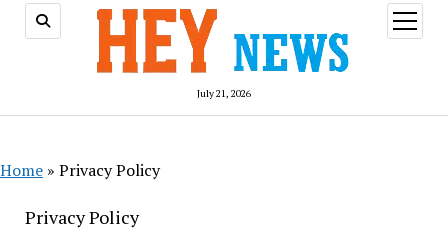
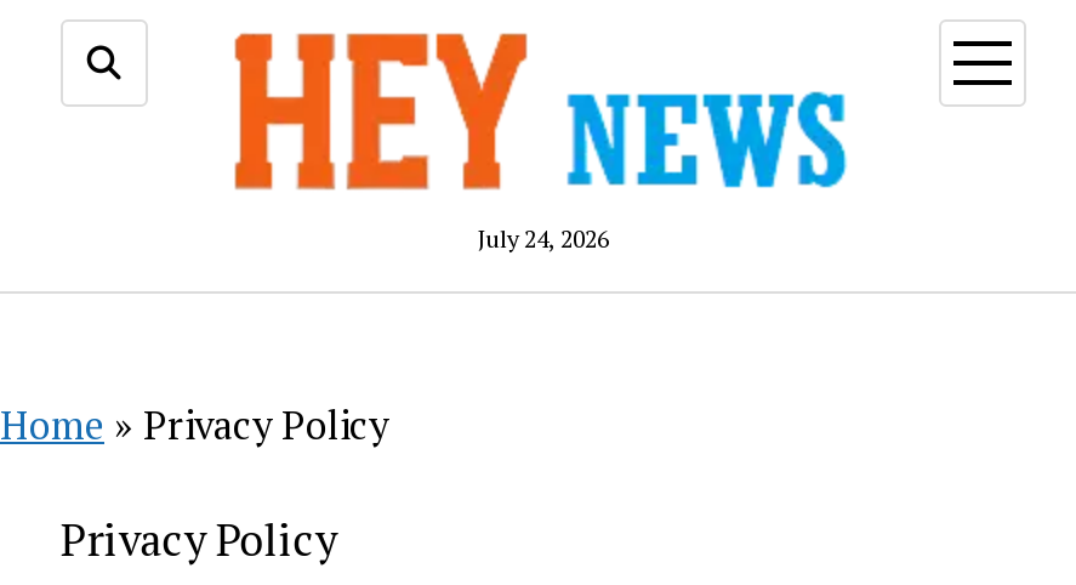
[197,87,251,100] July 21, 2026 -> [478,223,609,255] July 24, 2026

